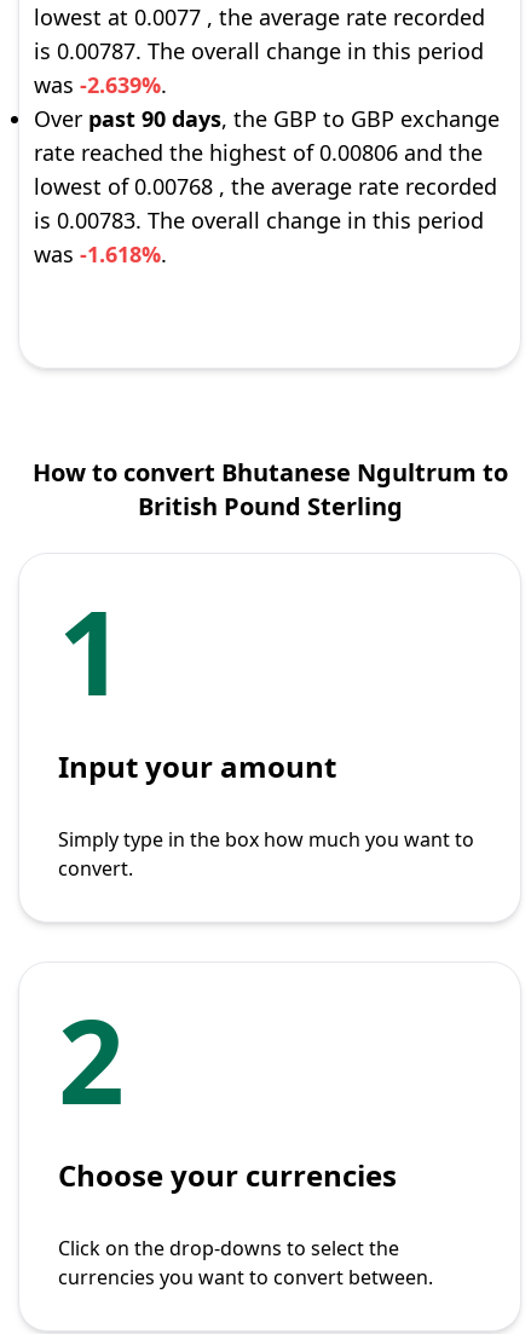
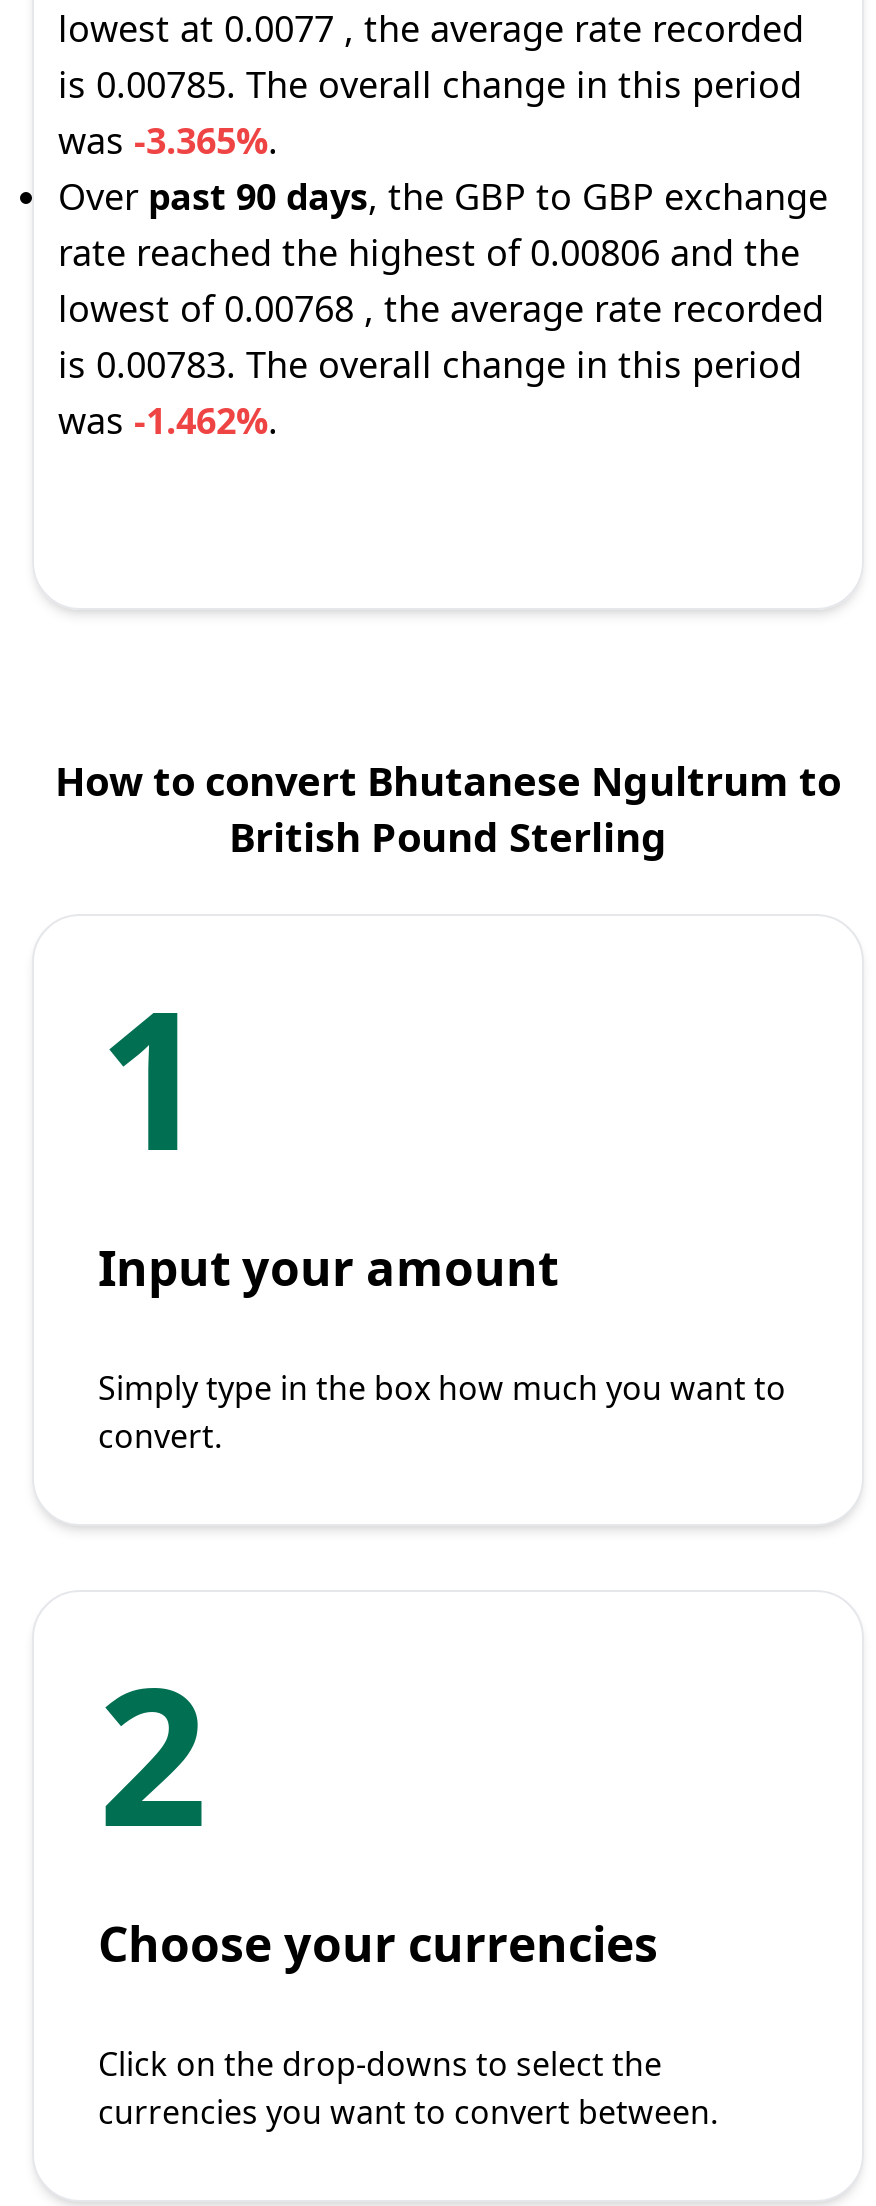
[34,36,484,65] is 0.00787. The overall change in this period -> [58,60,802,108] is 0.00785. The overall change in this period
[34,70,167,99] was -2.639%. -> [58,116,278,164] was -3.365%.
[34,239,167,268] was -1.618%. -> [58,396,278,444] was -1.462%.

